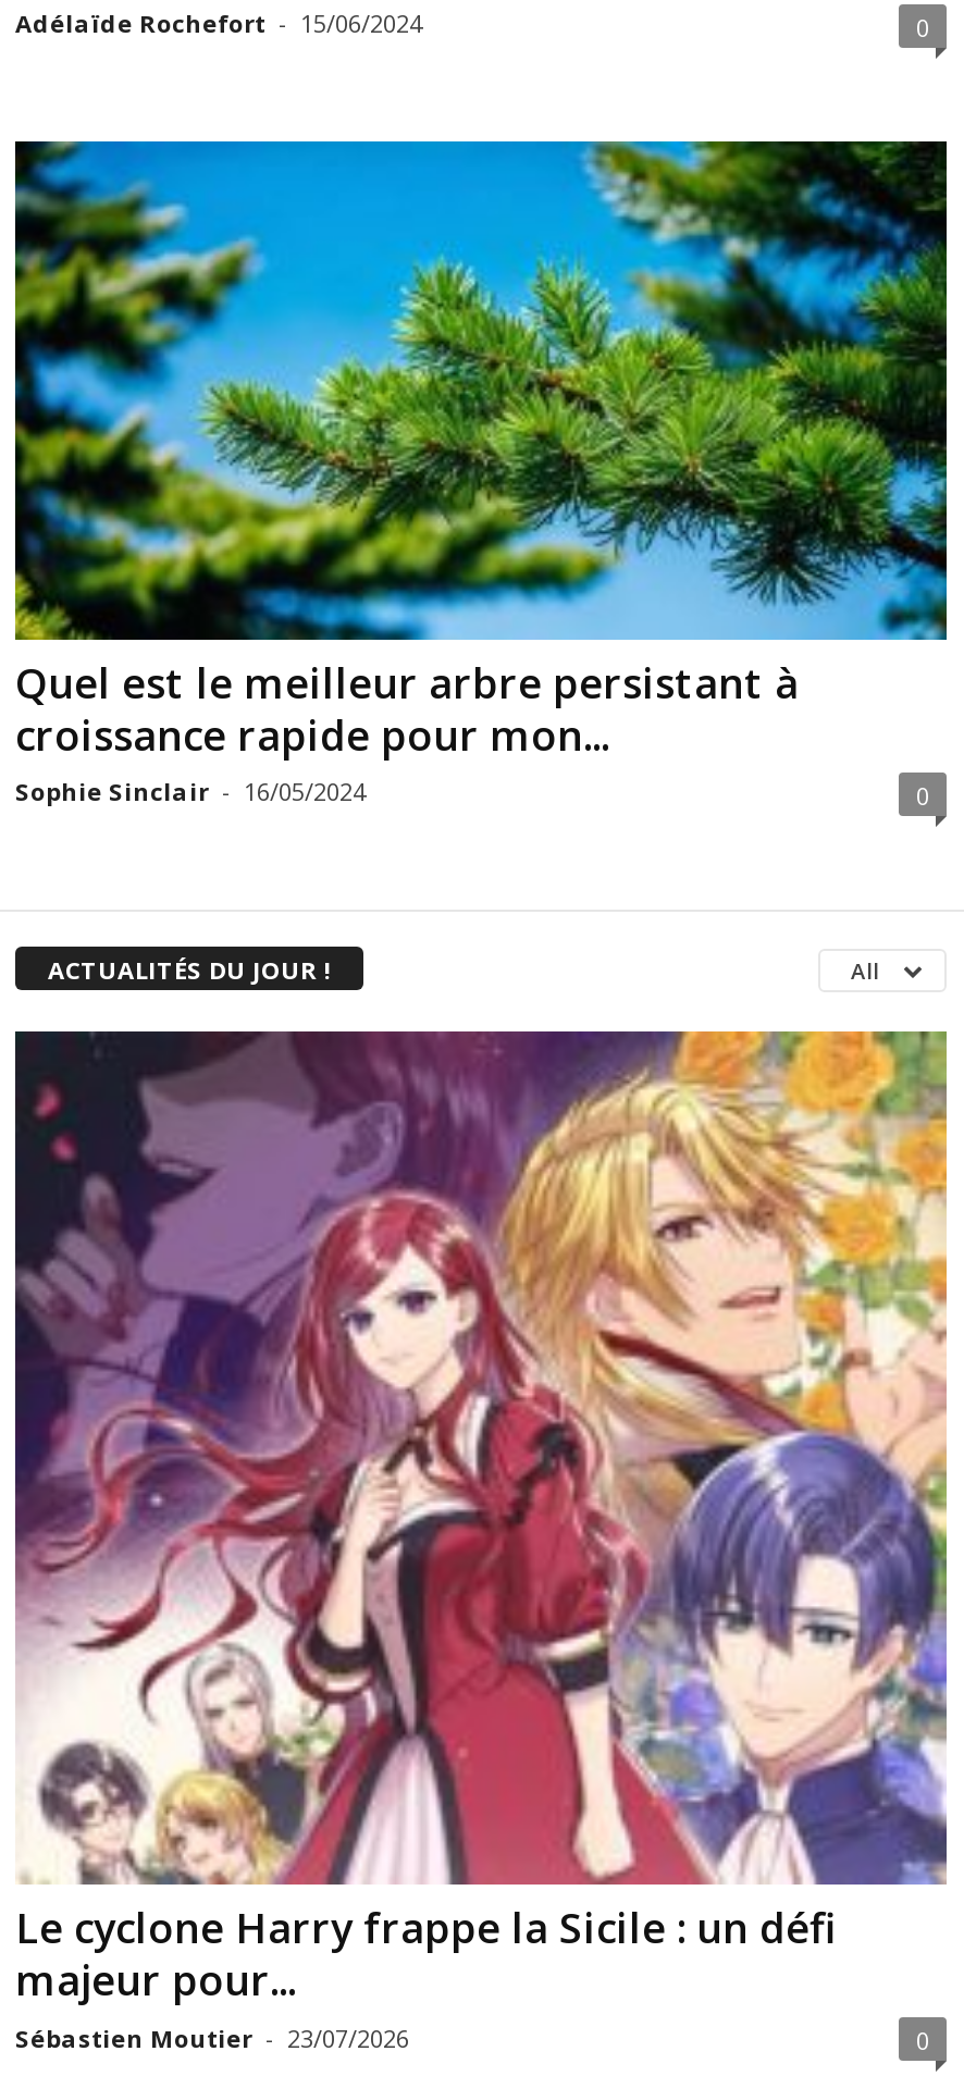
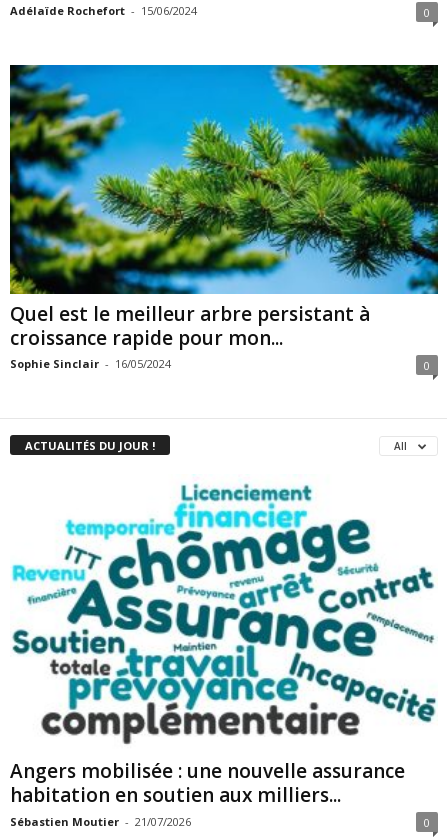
[13,1029,949,2054] [image] | Le cyclone Harry frappe la Sicile : un défi | majeur pour... | Sébastien Moutier - 23/07/2026 -> [10,474,438,829] [image] | Angers mobilisée : une nouvelle assurance | habitation en soutien aux milliers... | Sébastien Moutier - 21/07/2026

